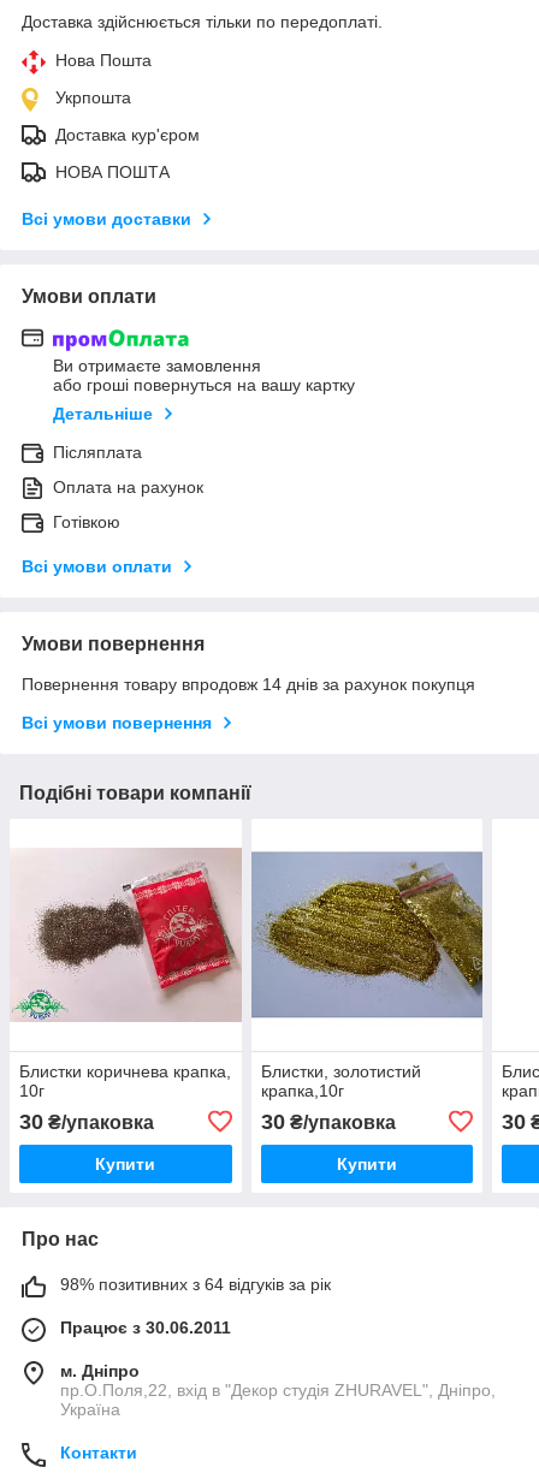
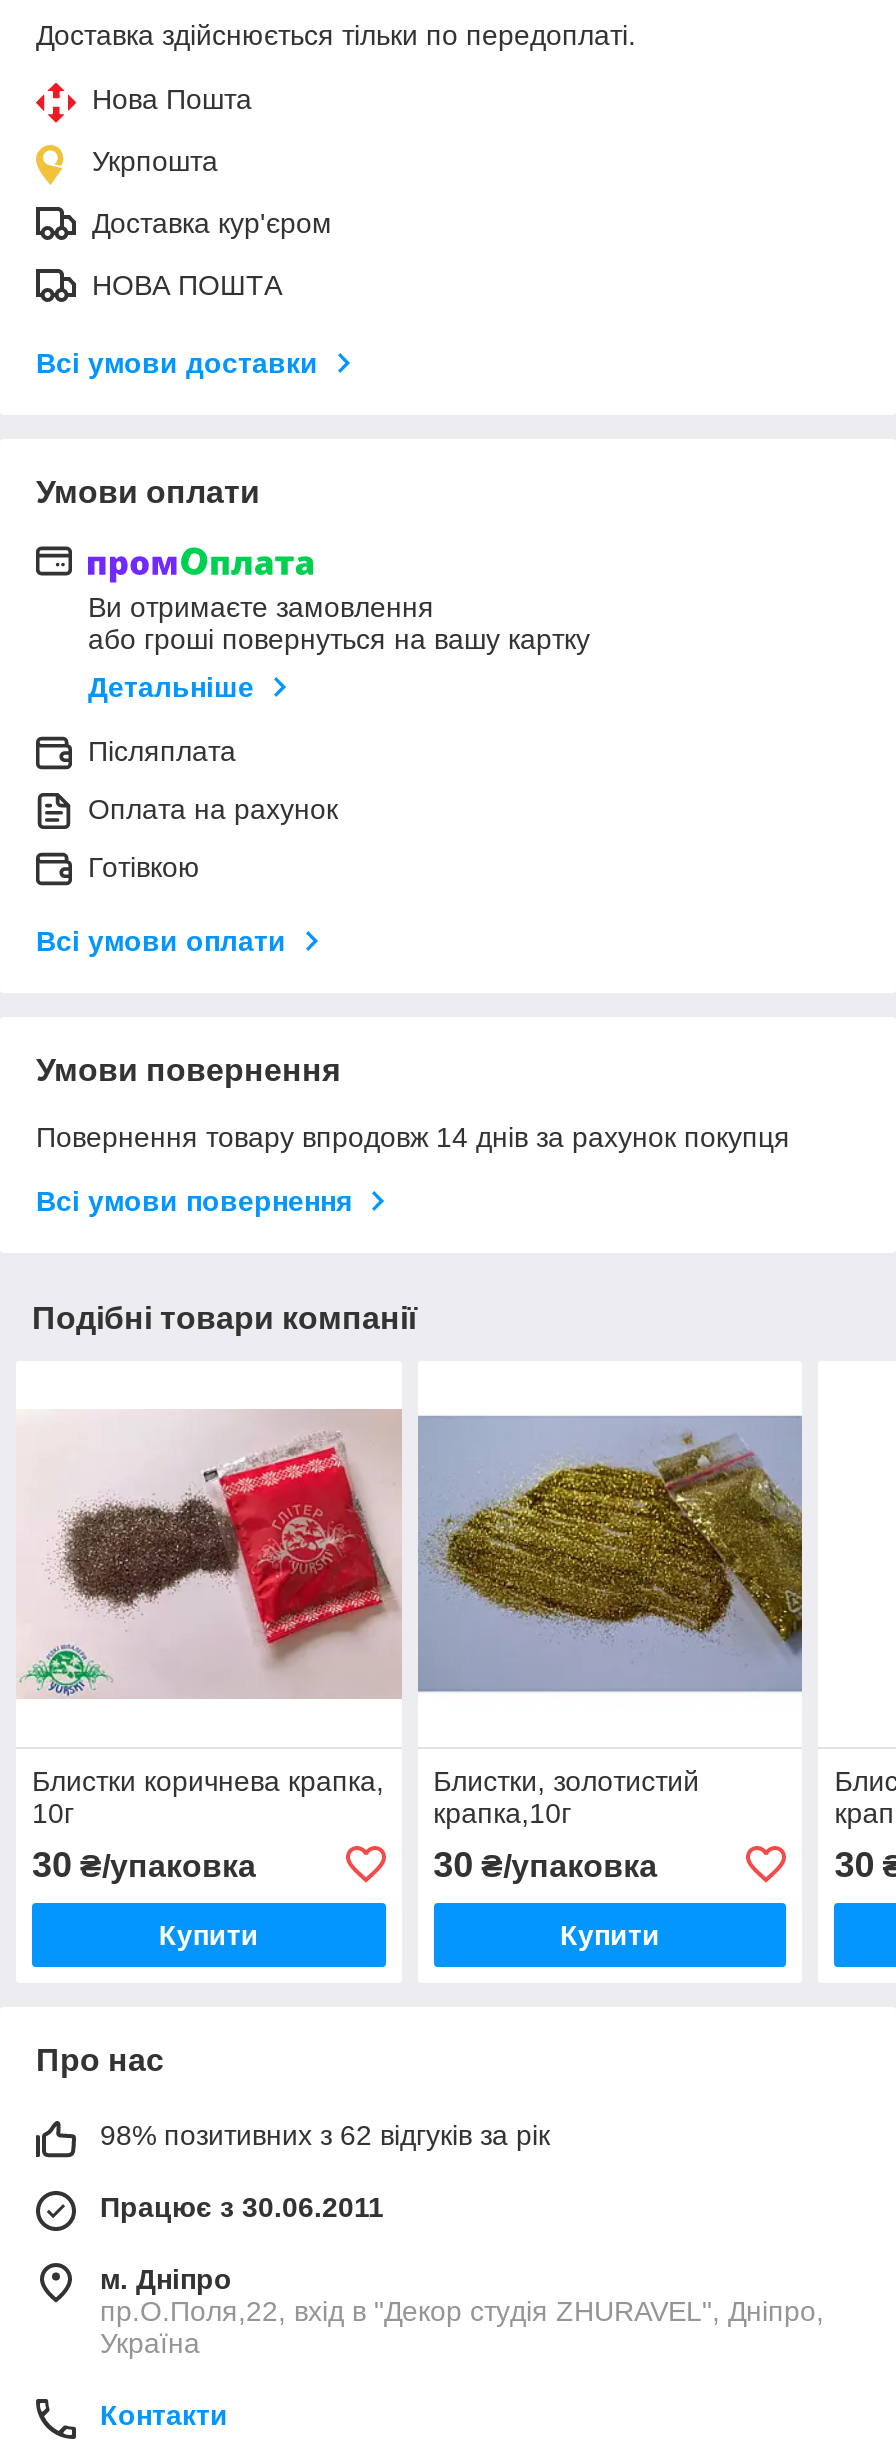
[60,1274,331,1294] 98% позитивних з 64 відгуків за рік -> [100,2119,550,2151] 98% позитивних з 62 відгуків за рік

